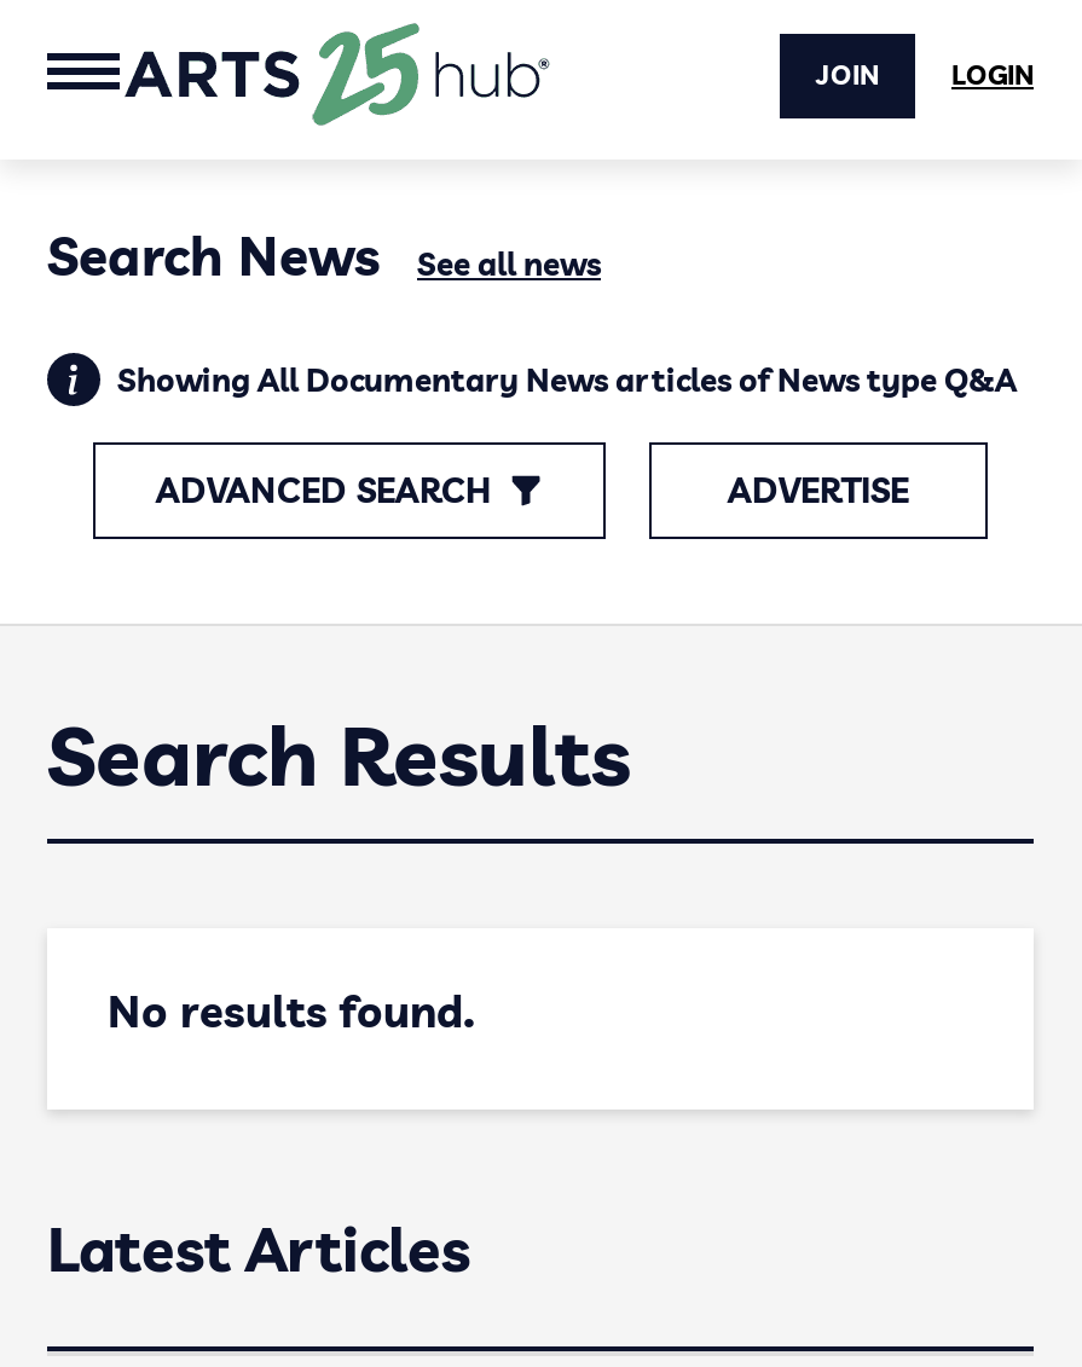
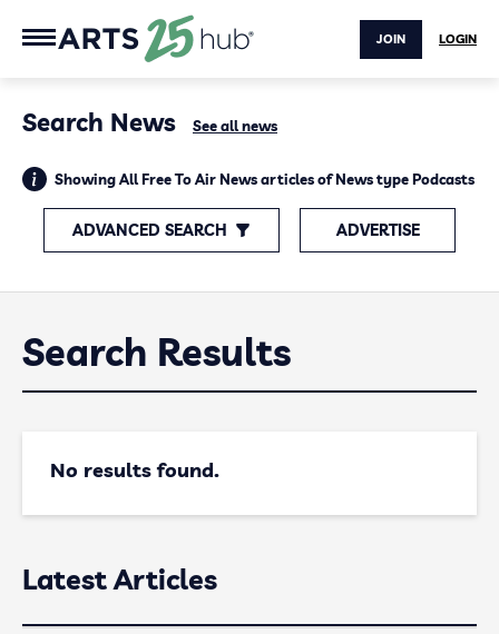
[117,360,1017,399] Showing All Documentary News articles of News type Q&A -> [55,170,474,188] Showing All Free To Air News articles of News type Podcasts

